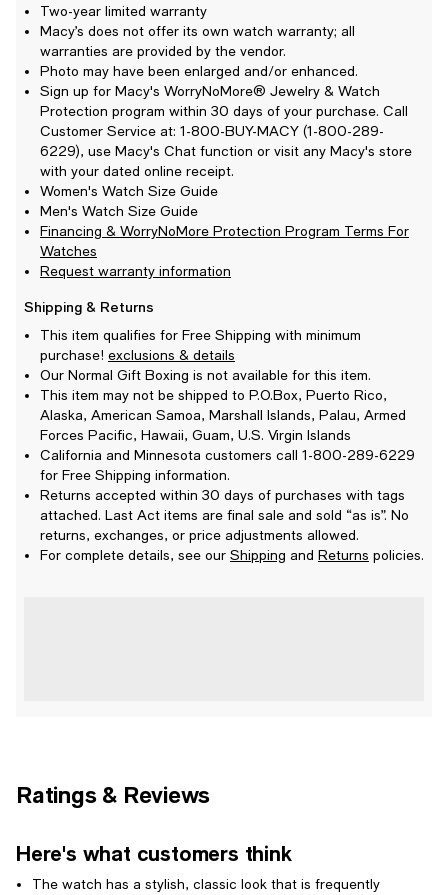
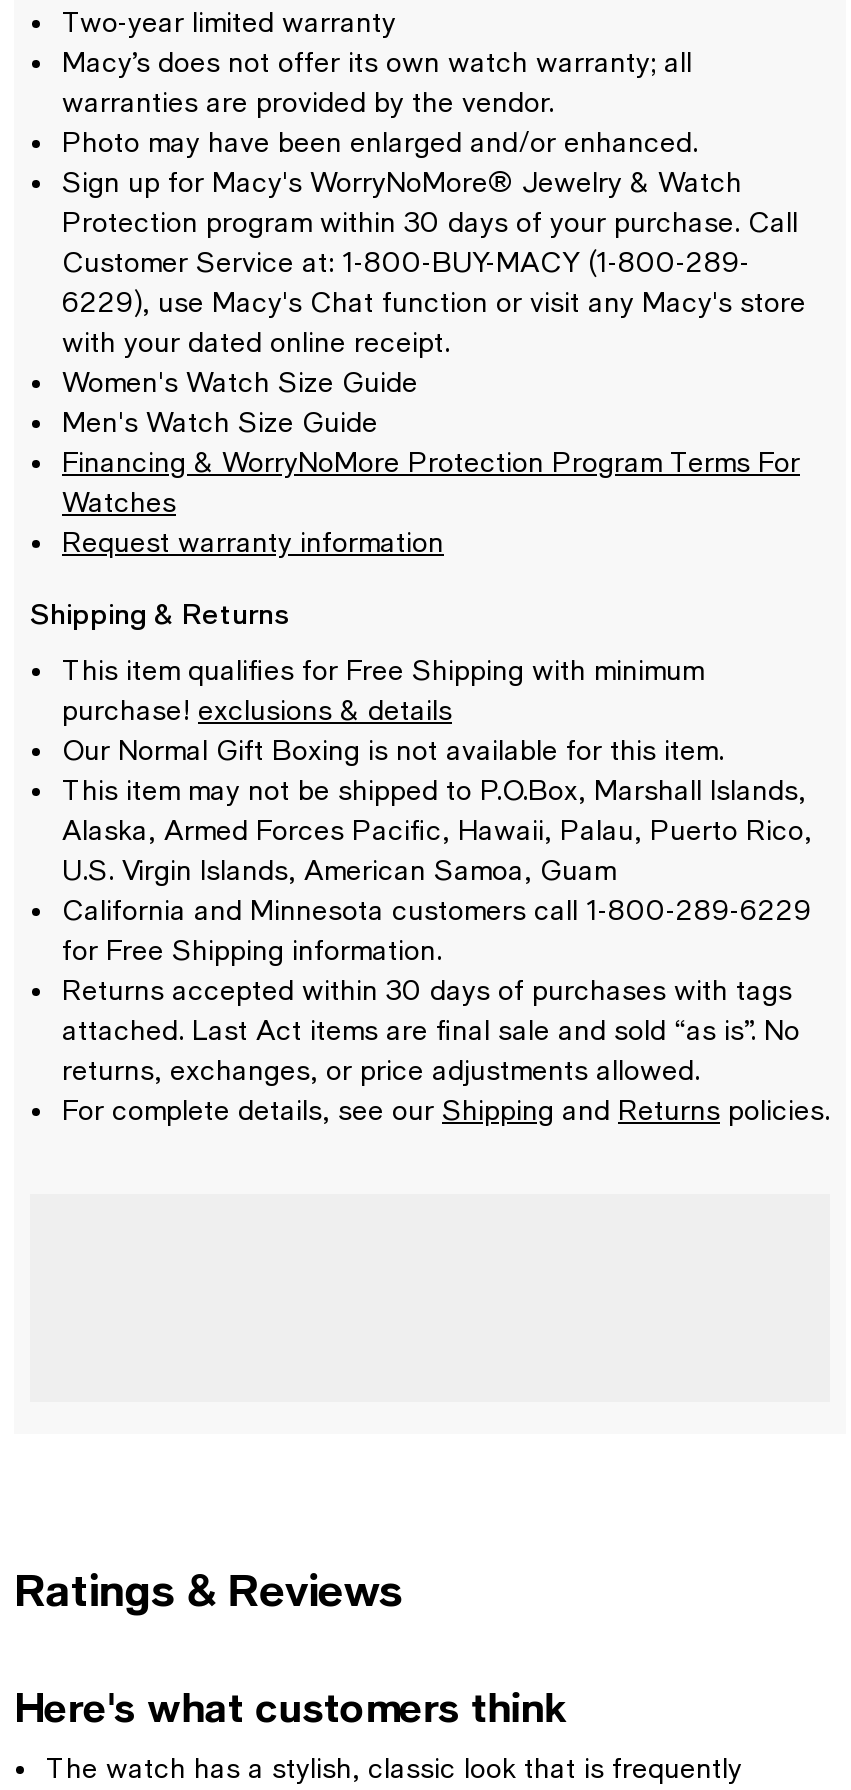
[40,387,406,443] This item may not be shipped to P.O.Box, Puerto Rico, | Alaska, American Samoa, Marshall Islands, Palau, Armed | Forces Pacific, Hawaii, Guam, U.S. Virgin Islands -> [62,775,812,887] This item may not be shipped to P.O.Box, Marshall Islands, | Alaska, Armed Forces Pacific, Hawaii, Palau, Puerto Rico, | U.S. Virgin Islands, American Samoa, Guam

